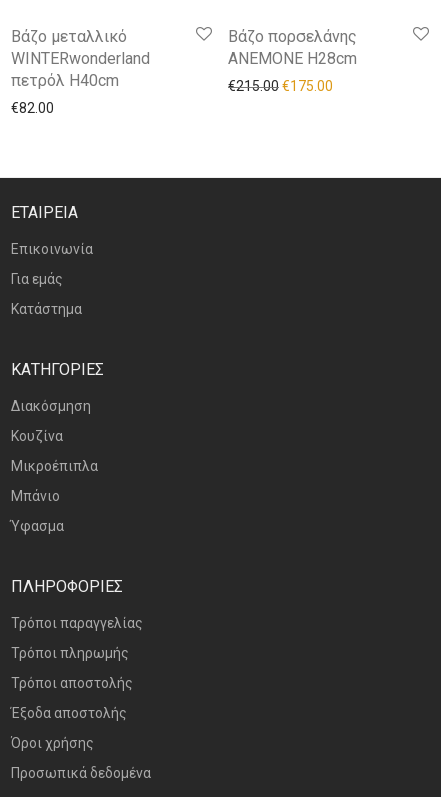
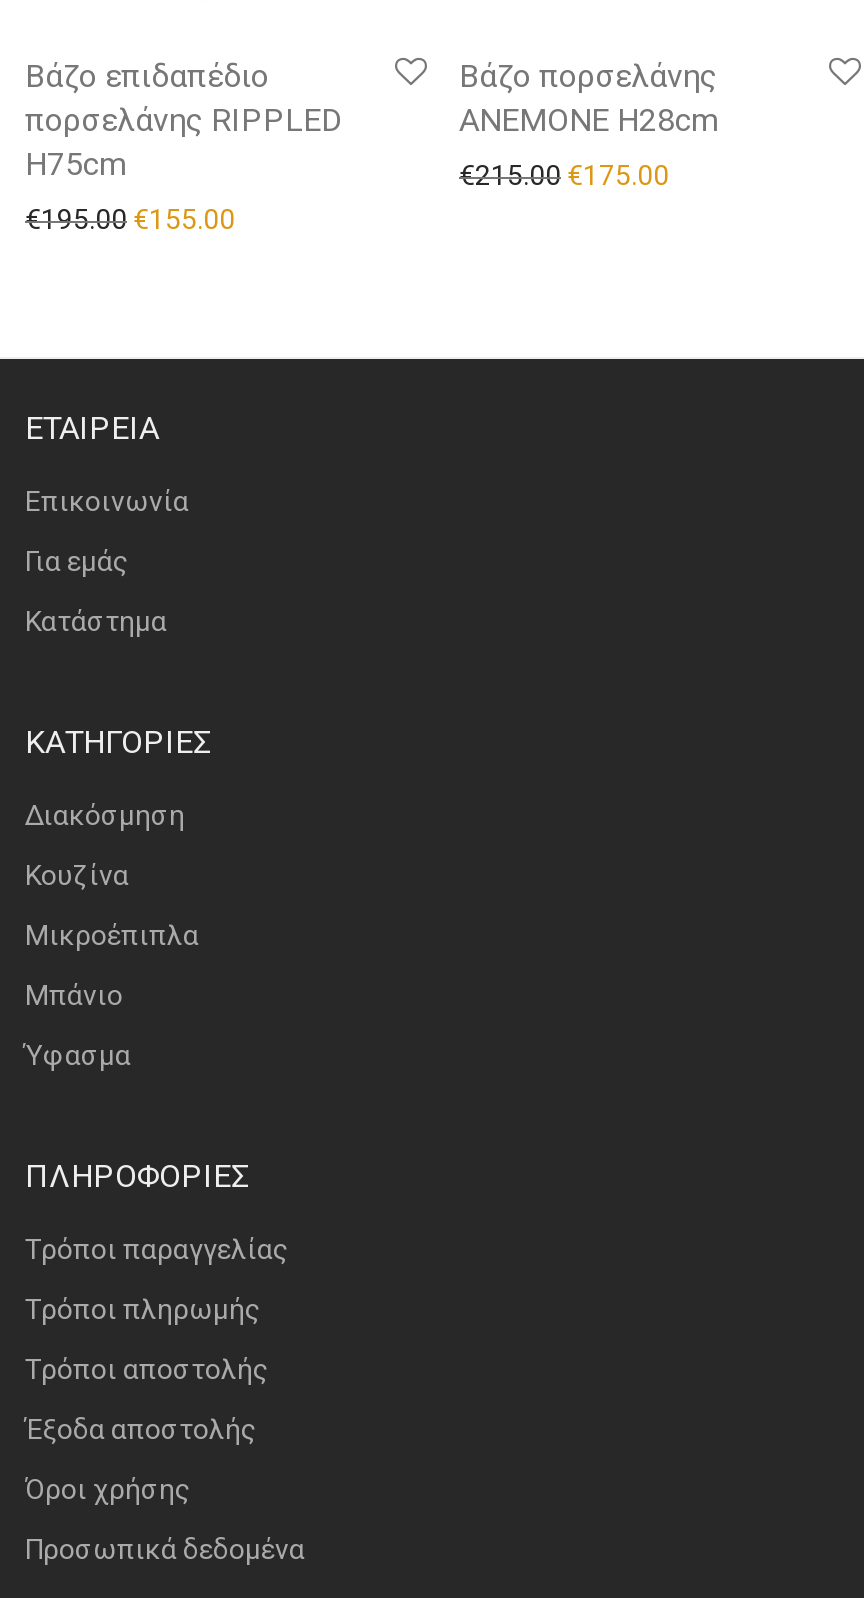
[11,27,150,116] Βάζο μεταλλικό | WINTERwonderland | πετρόλ Η40cm | €82.00 -> [25,58,343,236] Βάζο επιδαπέδιο | πορσελάνης RIPPLED | H75cm | €195.00 €155.00

